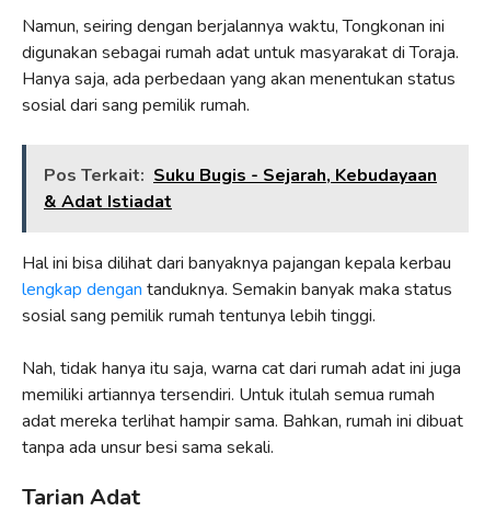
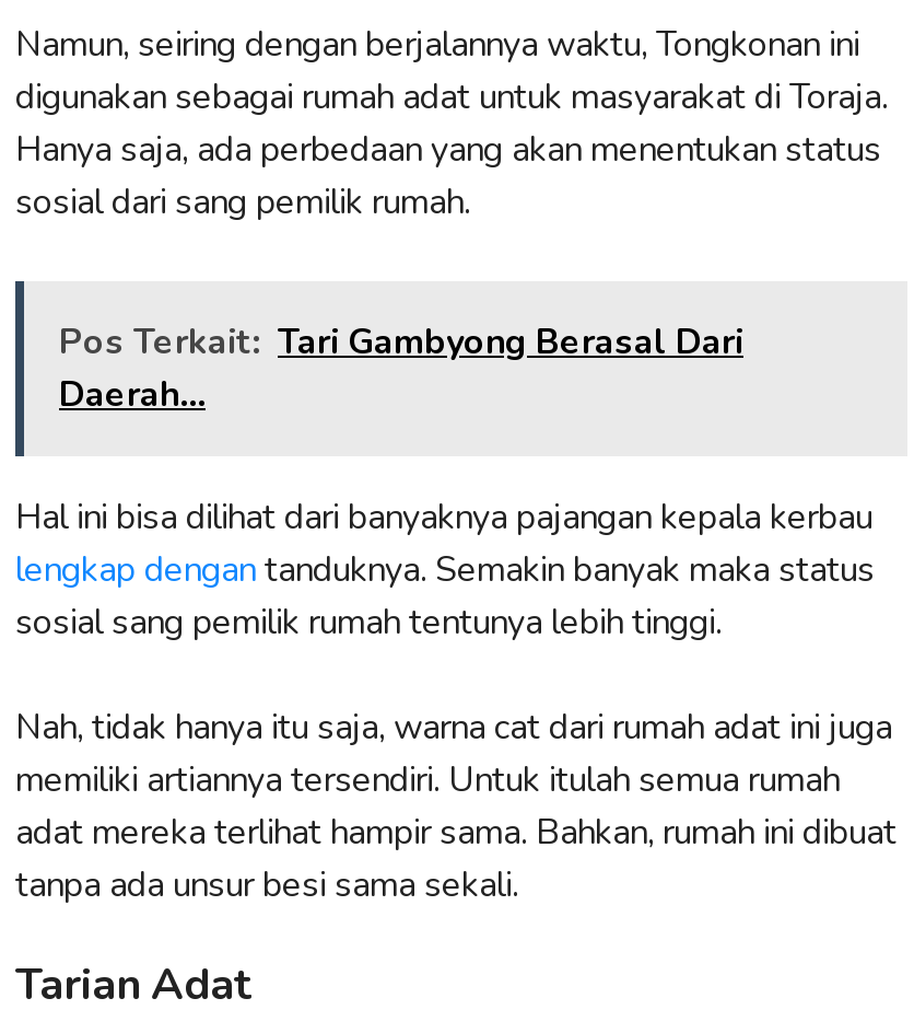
[44,163,437,213] Pos Terkait: Suku Bugis - Sejarah, Kebudayaan | & Adat Istiadat -> [59,318,743,418] Pos Terkait: Tari Gambyong Berasal Dari | Daerah...

